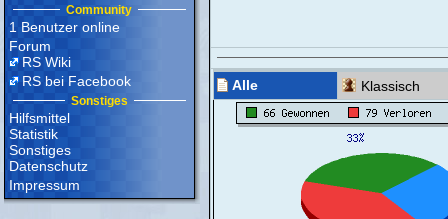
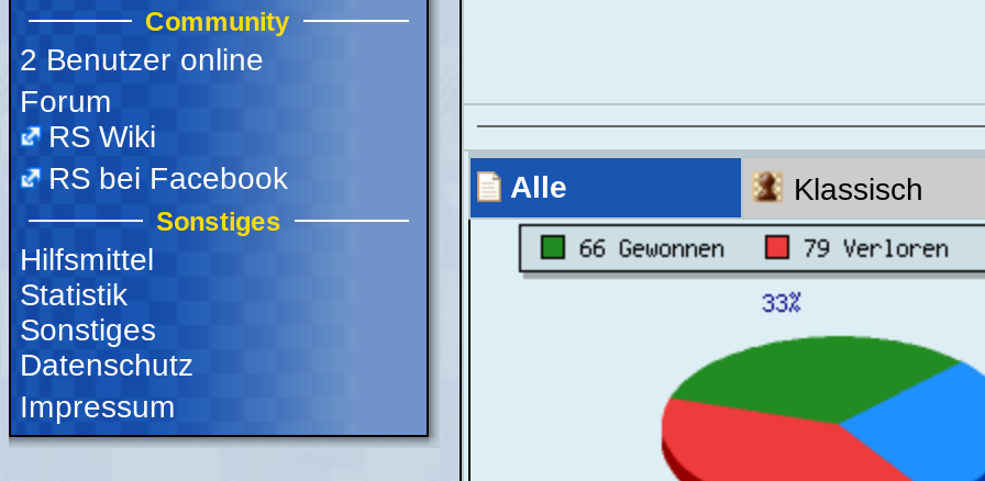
[9,19,120,35] 1 Benutzer online -> [20,42,264,77] 2 Benutzer online

